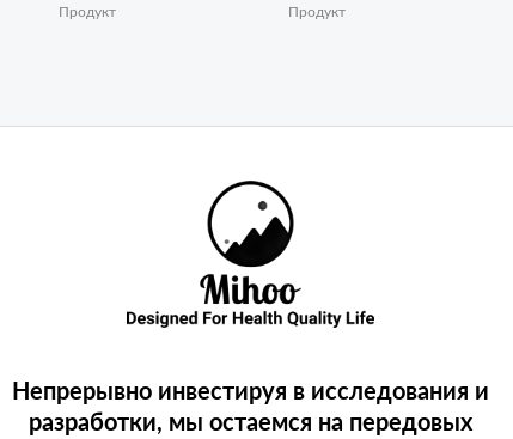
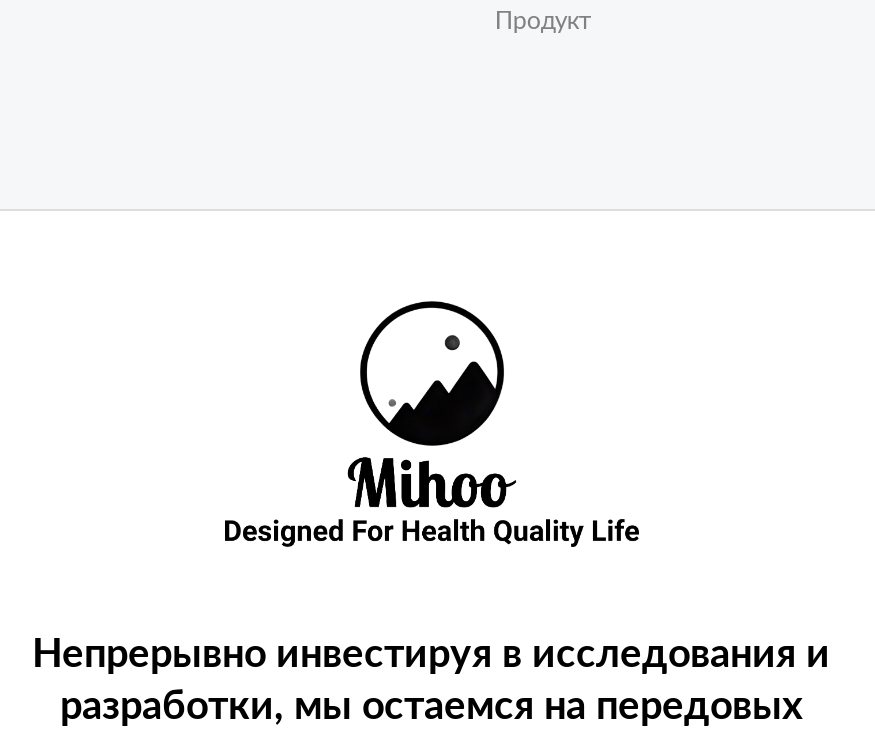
[58,5,116,20] Продукт -> none

